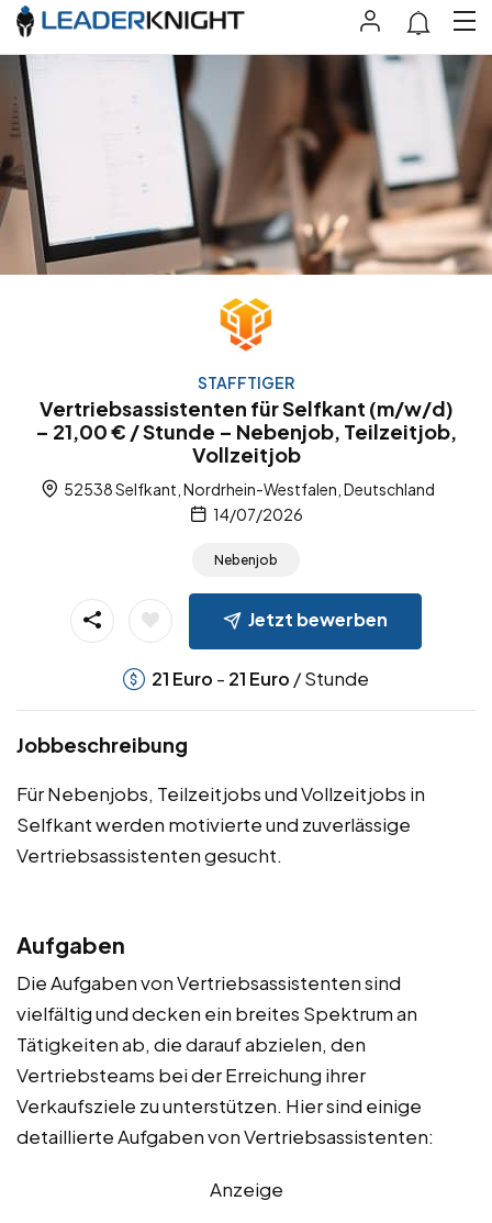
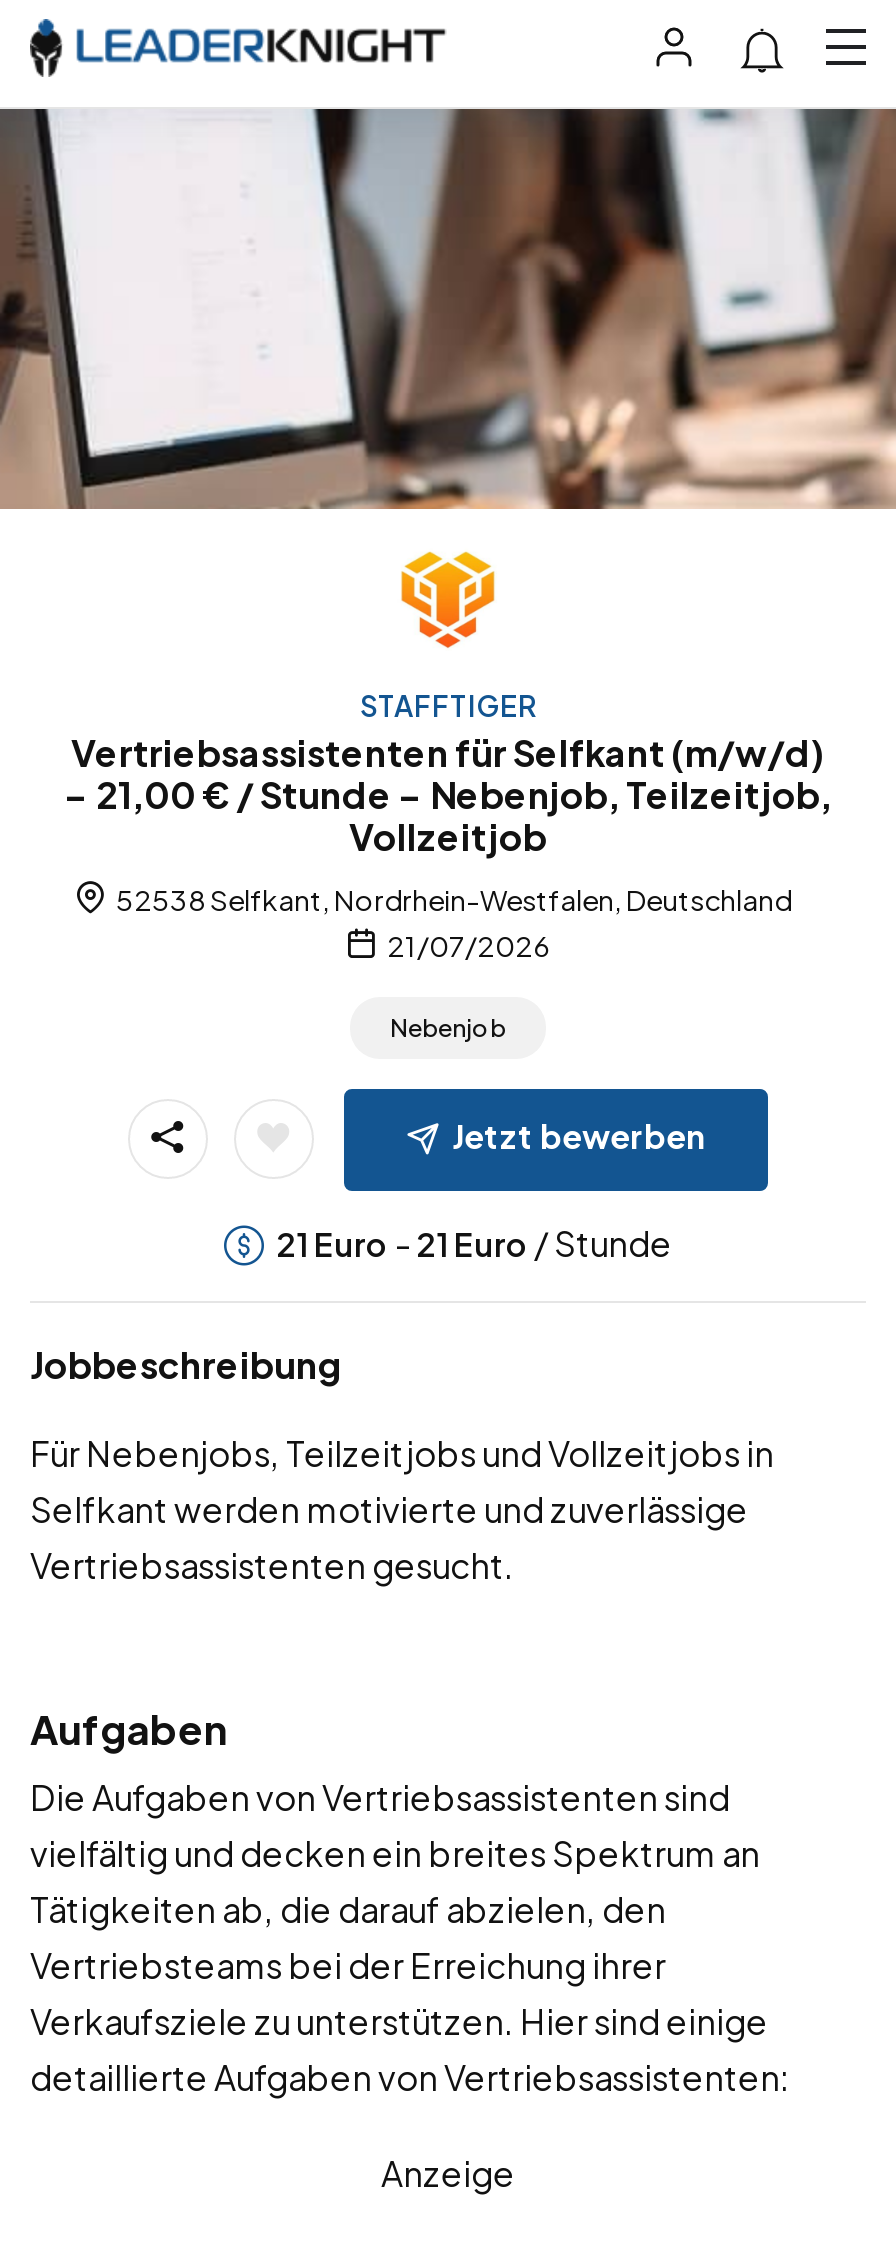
[210,504,303,524] 14/07/2026 -> [383,927,551,963] 21/07/2026

